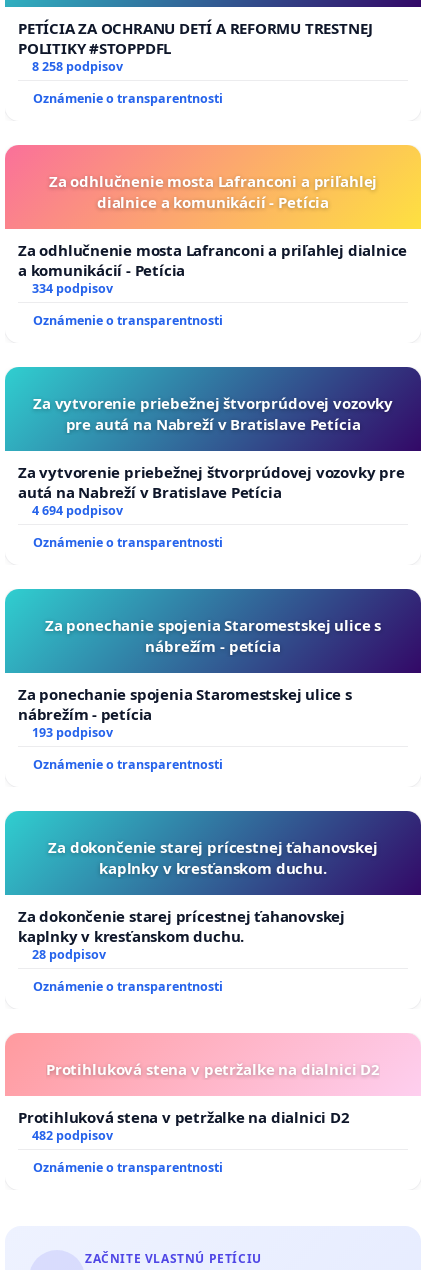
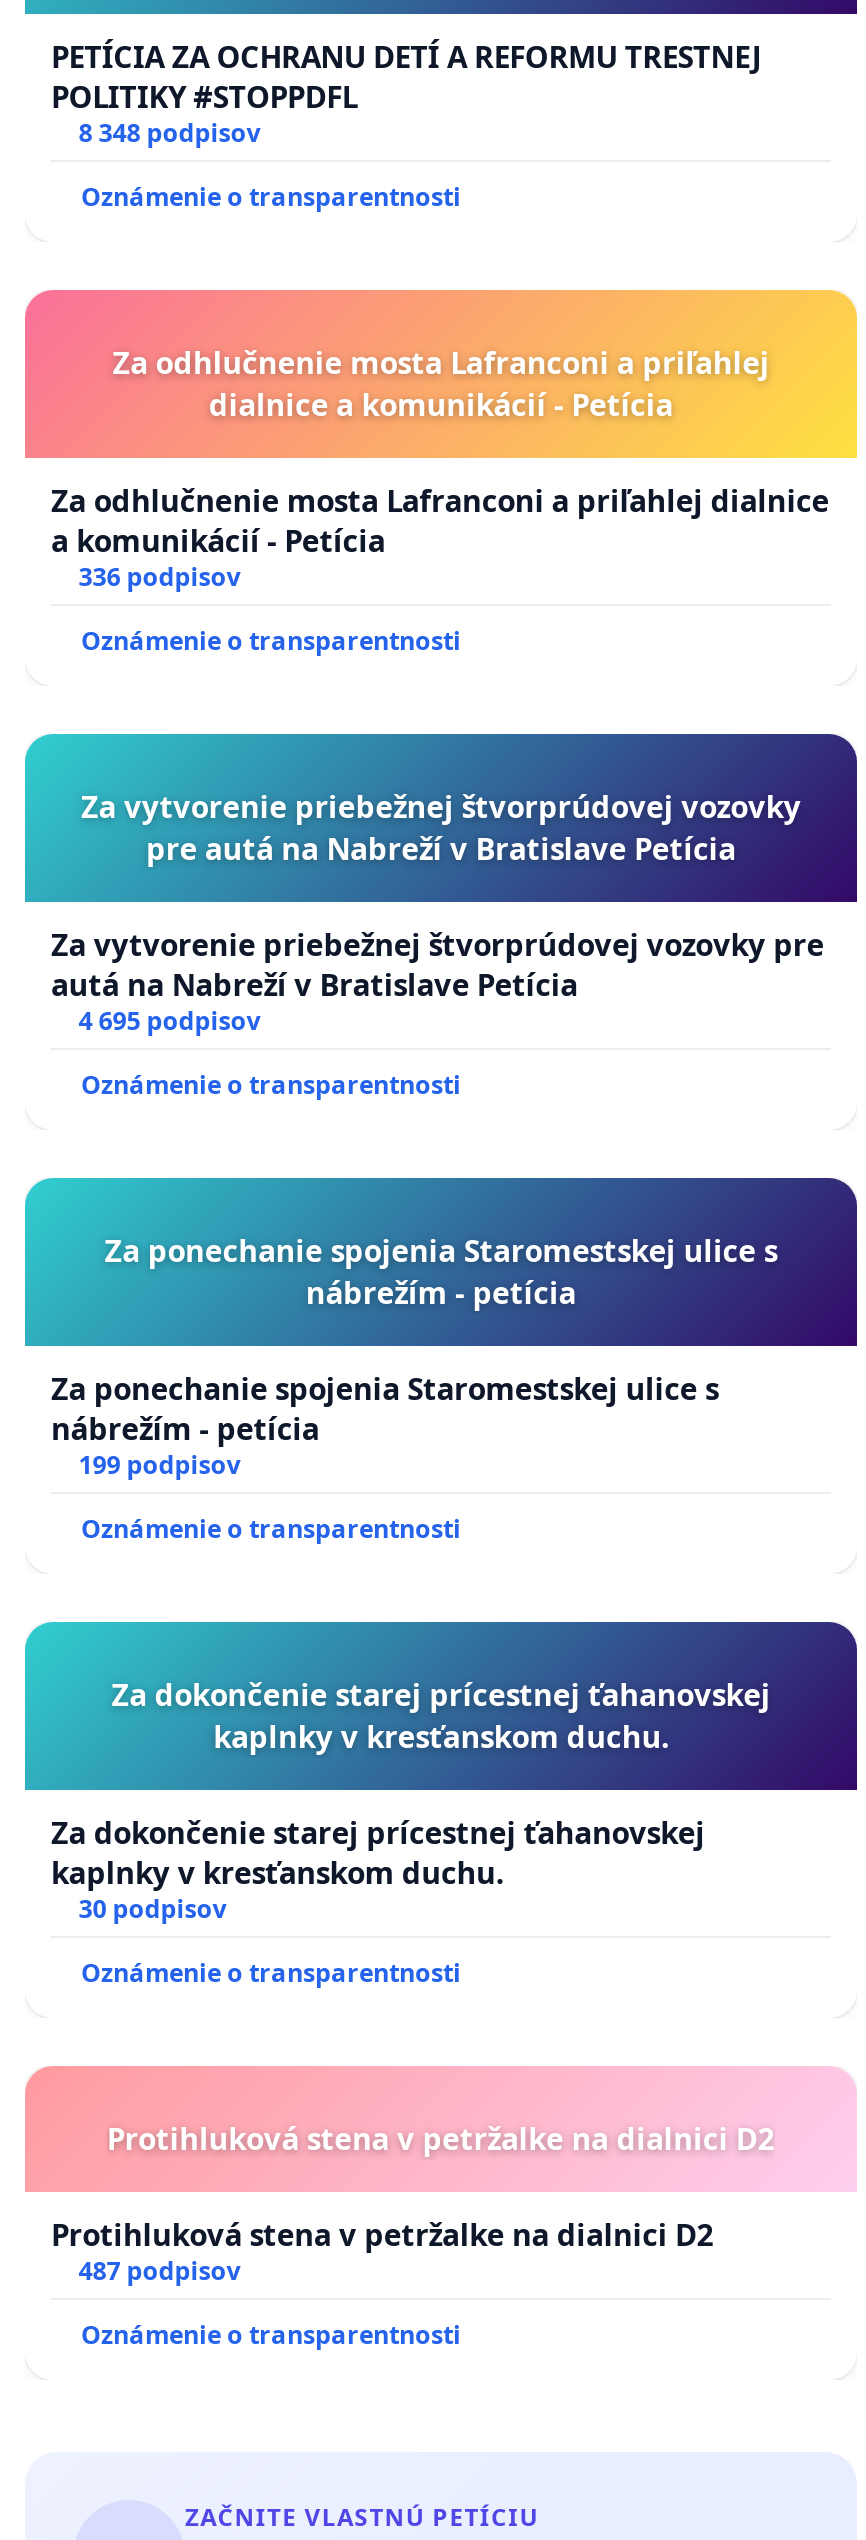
[32,58,123,75] 8 258 podpisov -> [79,116,261,150] 8 348 podpisov
[32,280,113,297] 334 podpisov -> [79,560,241,594] 336 podpisov
[32,502,123,519] 4 694 podpisov -> [79,1004,261,1038] 4 695 podpisov
[32,724,113,741] 193 podpisov -> [79,1448,241,1482] 199 podpisov
[32,946,106,963] 28 podpisov -> [79,1892,227,1926] 30 podpisov
[32,1127,113,1144] 482 podpisov -> [79,2254,241,2288] 487 podpisov

